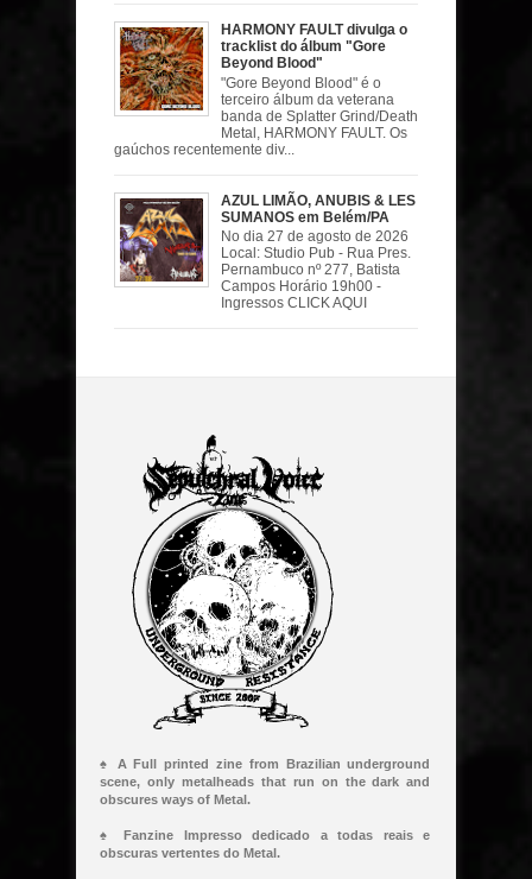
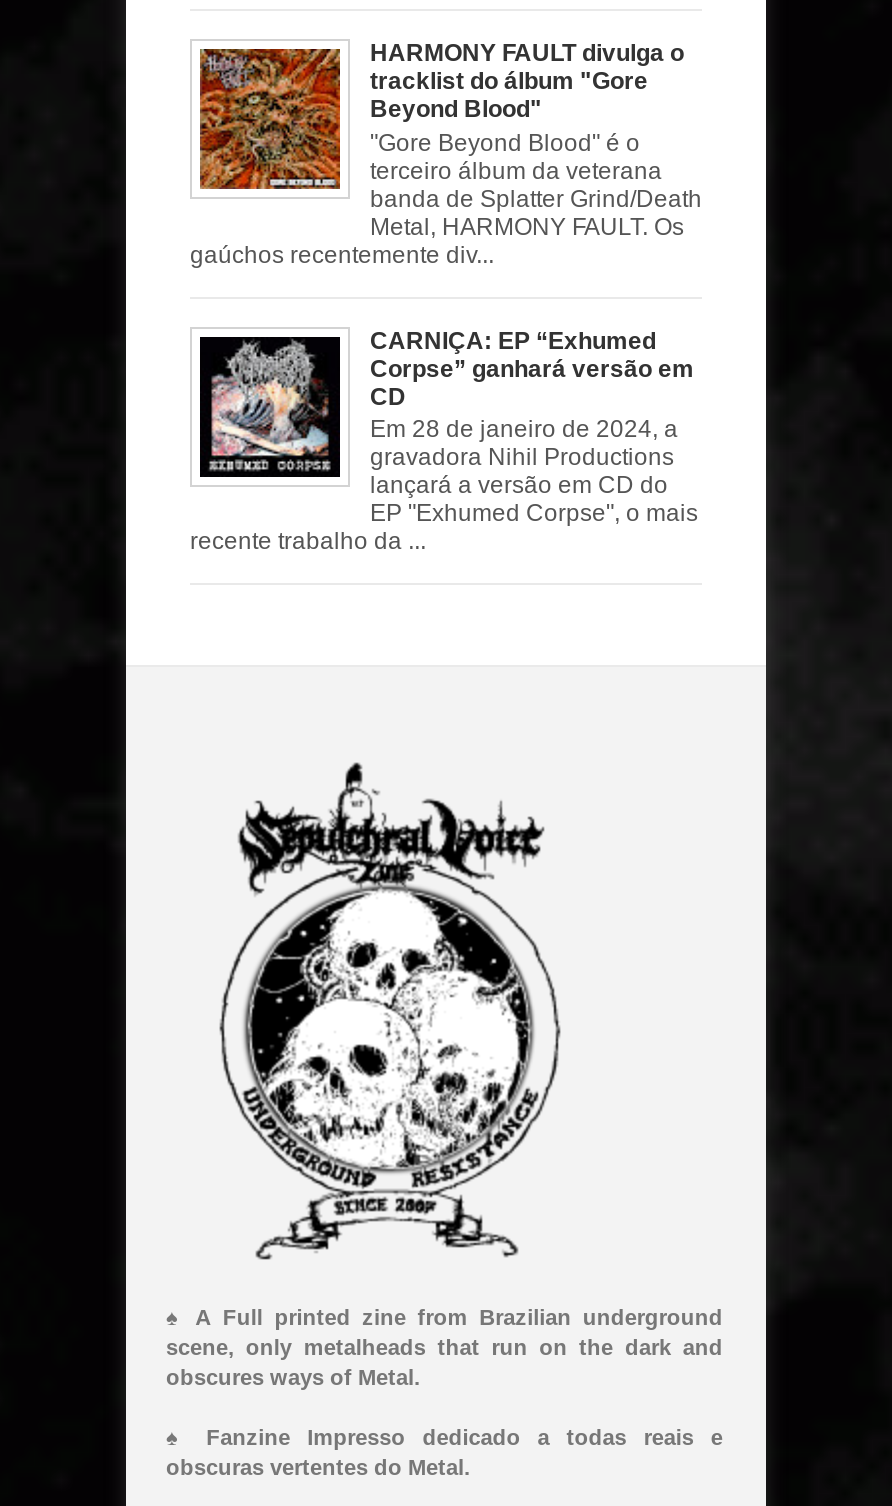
[119,192,416,311] [image] | AZUL LIMÃO, ANUBIS & LES | SUMANOS em Belém/PA | No dia 27 de agosto de 2026 | Local: Studio Pub - Rua Pres. | Pernambuco nº 277, Batista | Campos Horário 19h00 - | Ingressos CLICK AQUI -> [190,327,698,555] [image] | CARNIÇA: EP “Exhumed | Corpse” ganhará versão em | CD | Em 28 de janeiro de 2024, a | gravadora Nihil Productions | lançará a versão em CD do | EP "Exhumed Corpse", o mais | recente trabalho da ...

